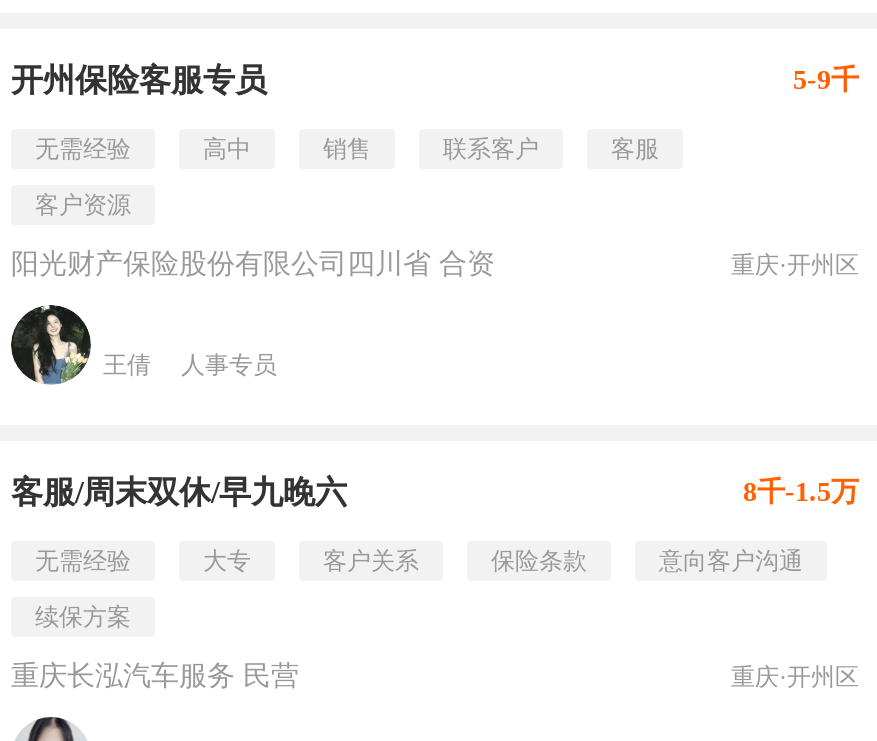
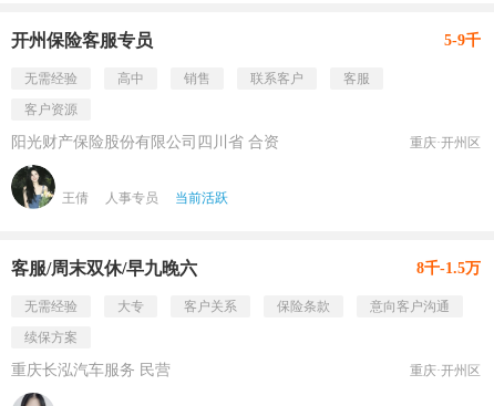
none -> [175,190,228,206] 当前活跃

